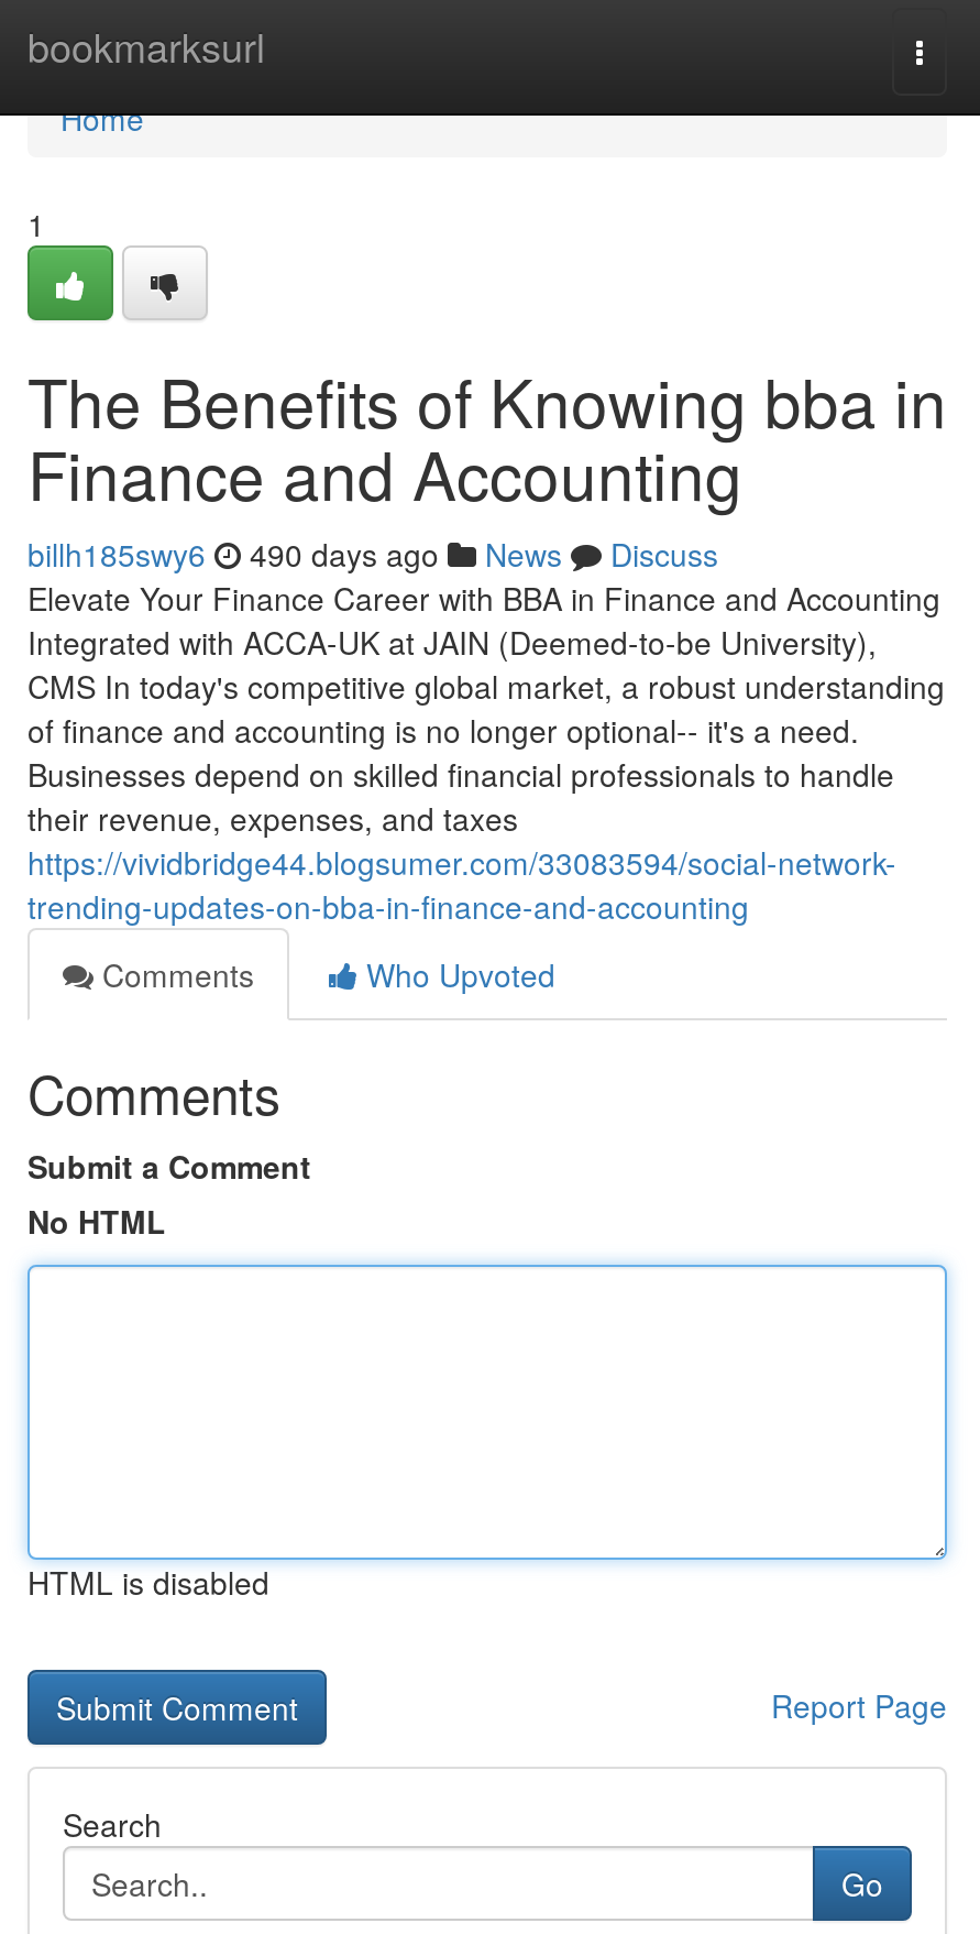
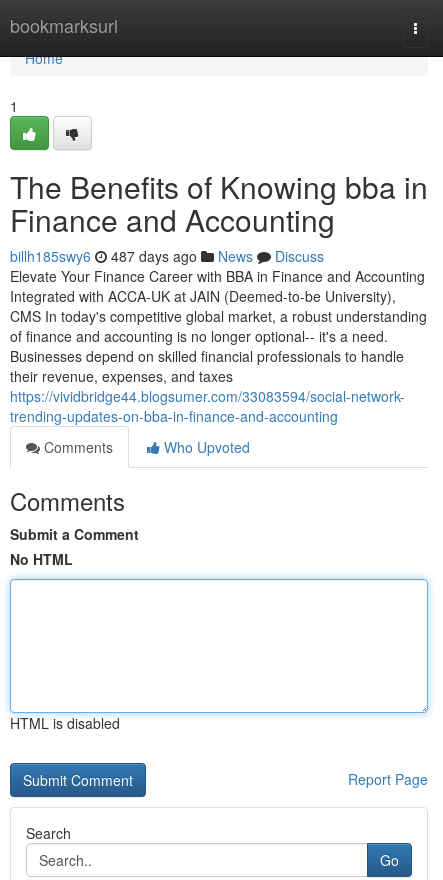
[27,532,718,576] billh185swy6 490 days ago News Discuss -> [10,246,324,266] billh185swy6 487 days ago News Discuss

